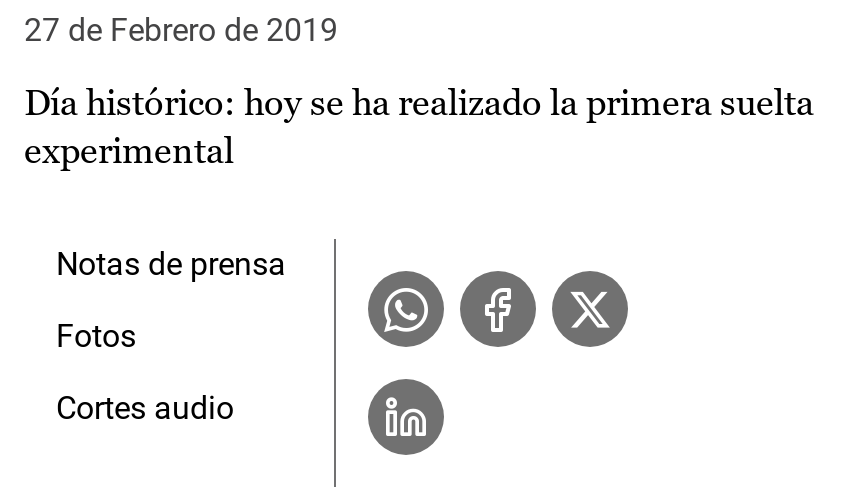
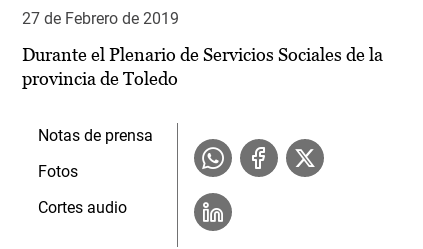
[24,81,814,171] Día histórico: hoy se ha realizado la primera suelta | experimental -> [22,44,383,89] Durante el Plenario de Servicios Sociales de la | provincia de Toledo

